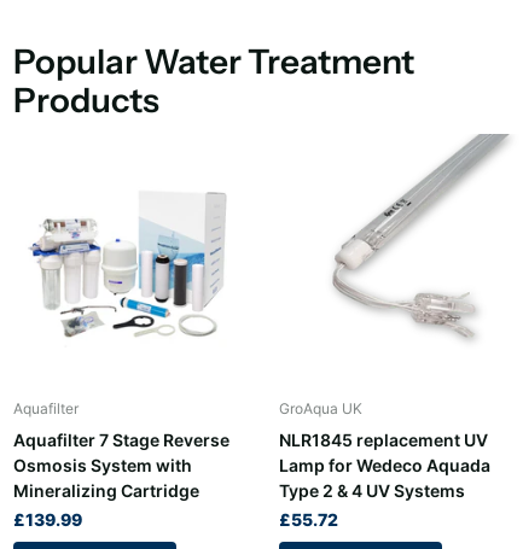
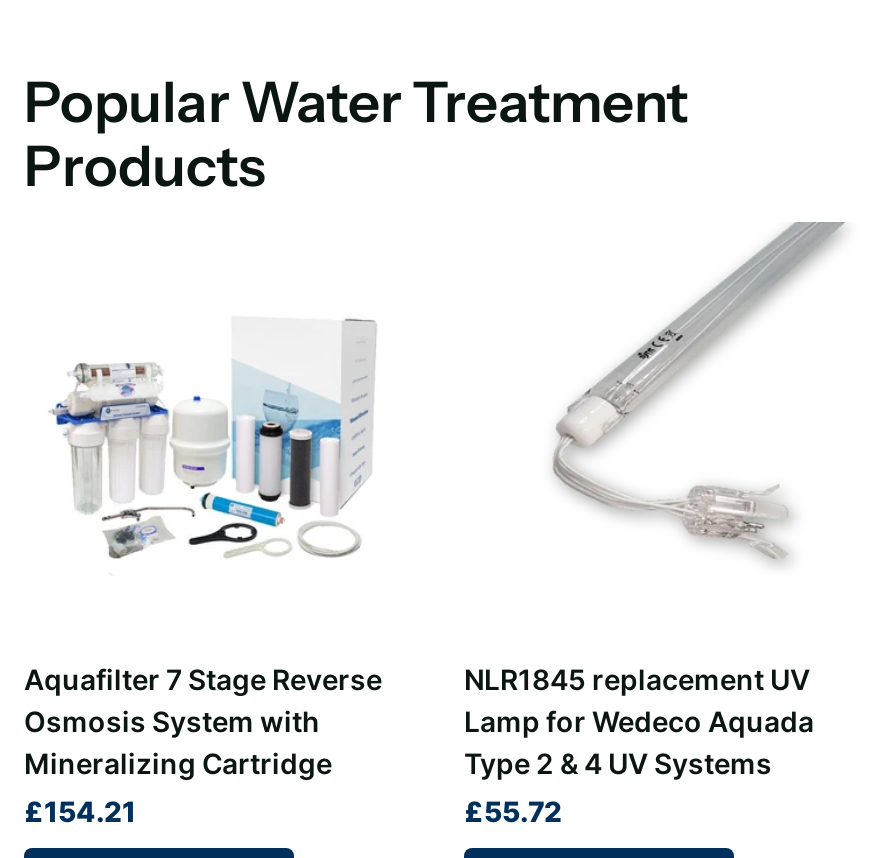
[13,400,79,418] Aquafilter -> none
[279,400,362,418] GroAqua UK -> none
[13,509,82,530] £139.99 -> [24,794,136,828] £154.21

